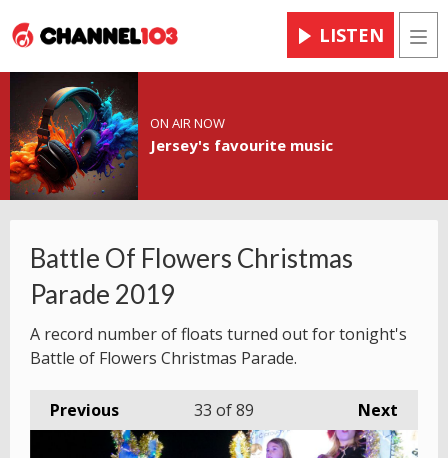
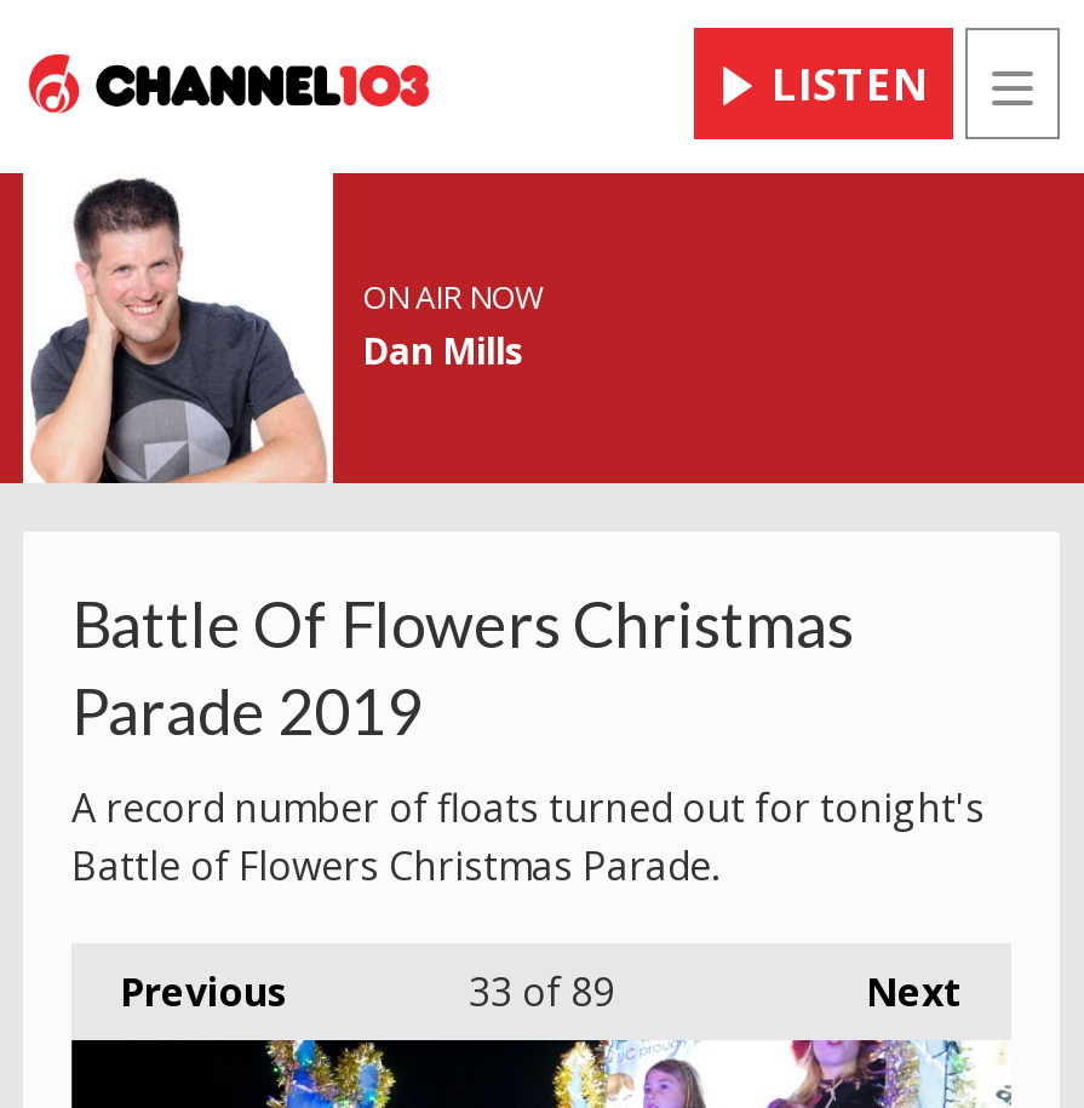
[9,71,333,201] [image] | Jersey's favourite music -> [21,173,524,483] [image] | Dan Mills

